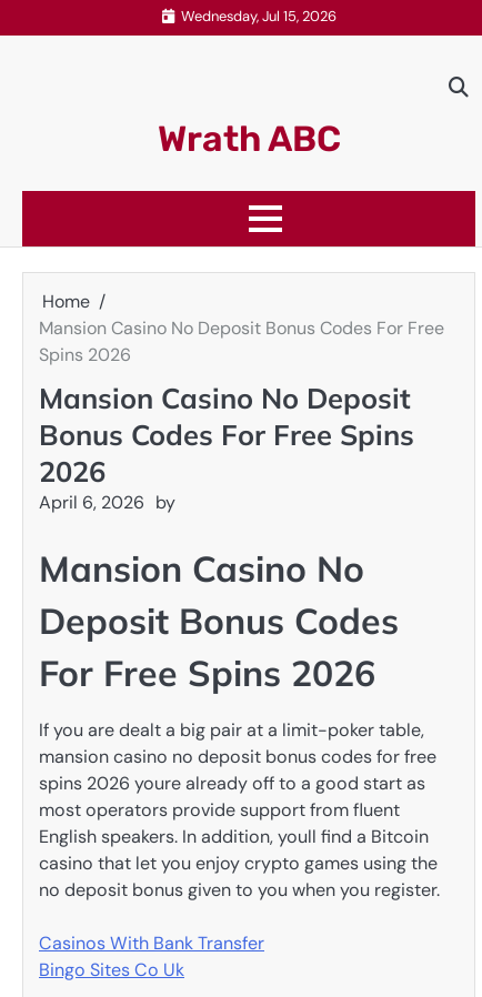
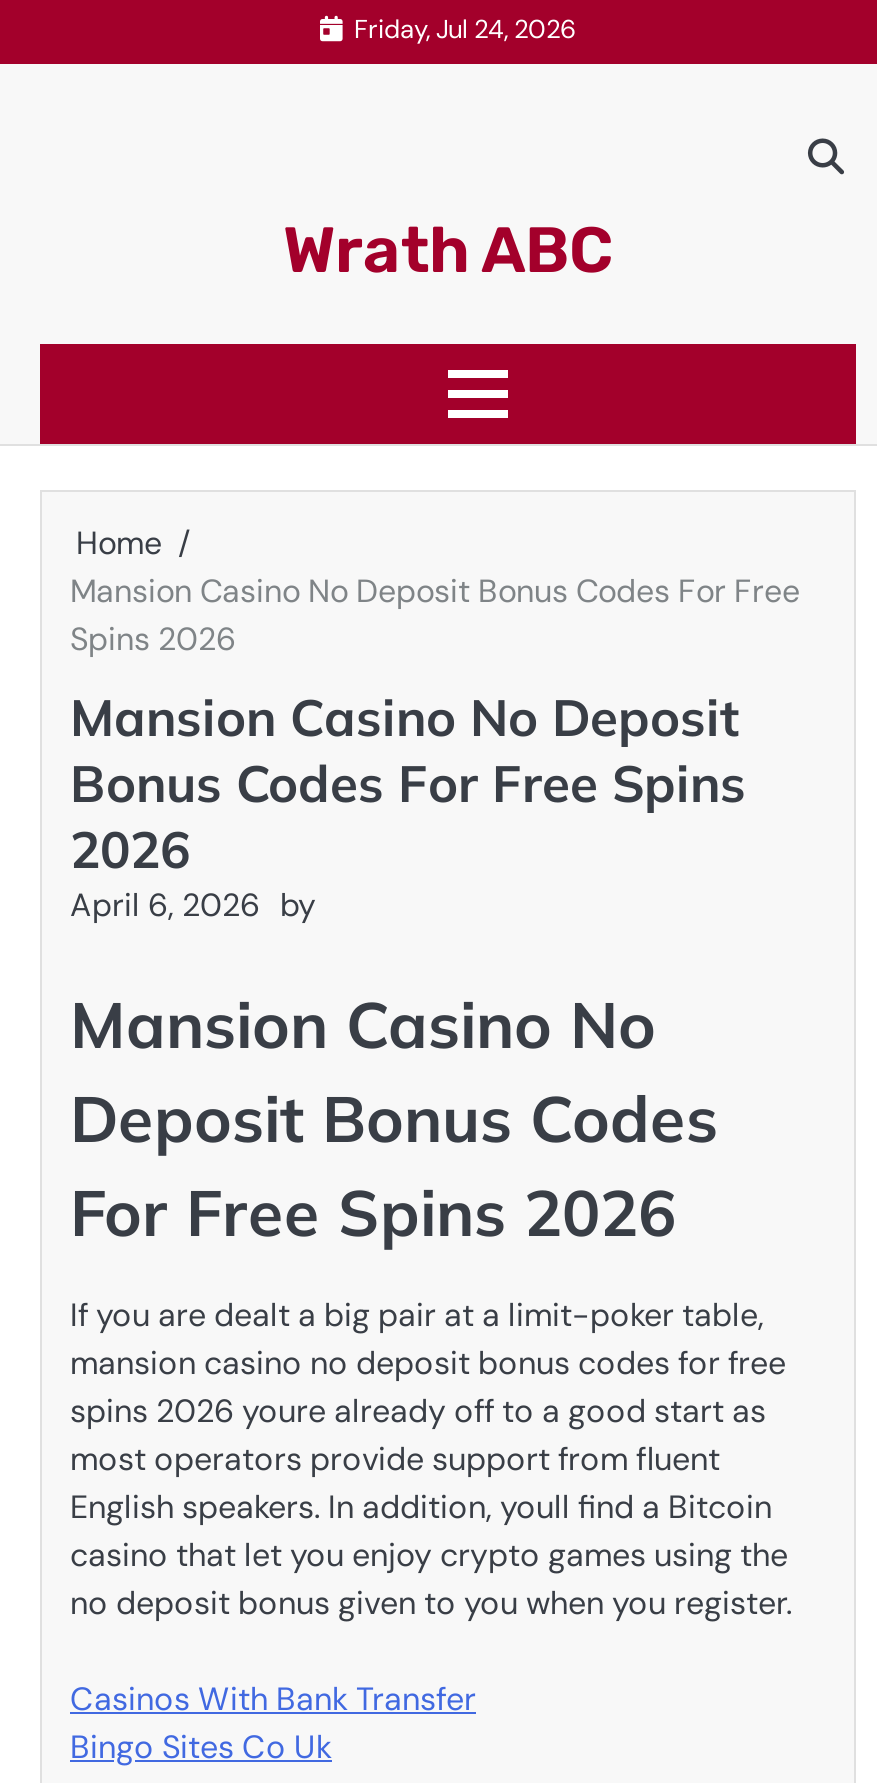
[180,6,336,25] Wednesday, Jul 15, 2026 -> [354,11,576,45] Friday, Jul 24, 2026

